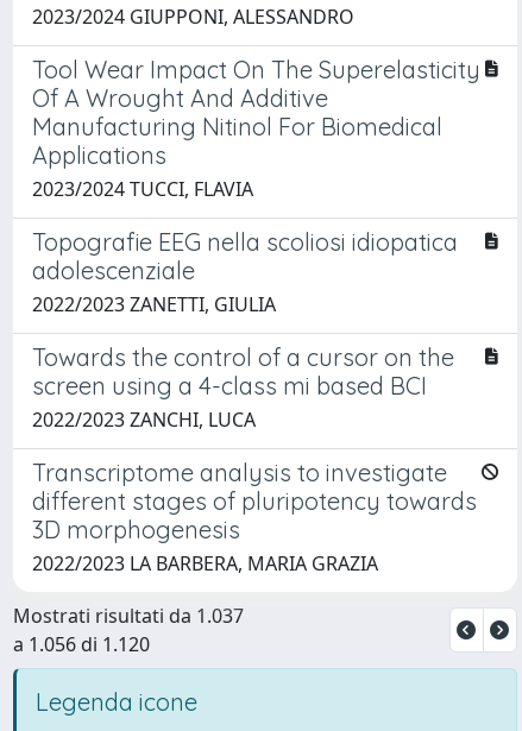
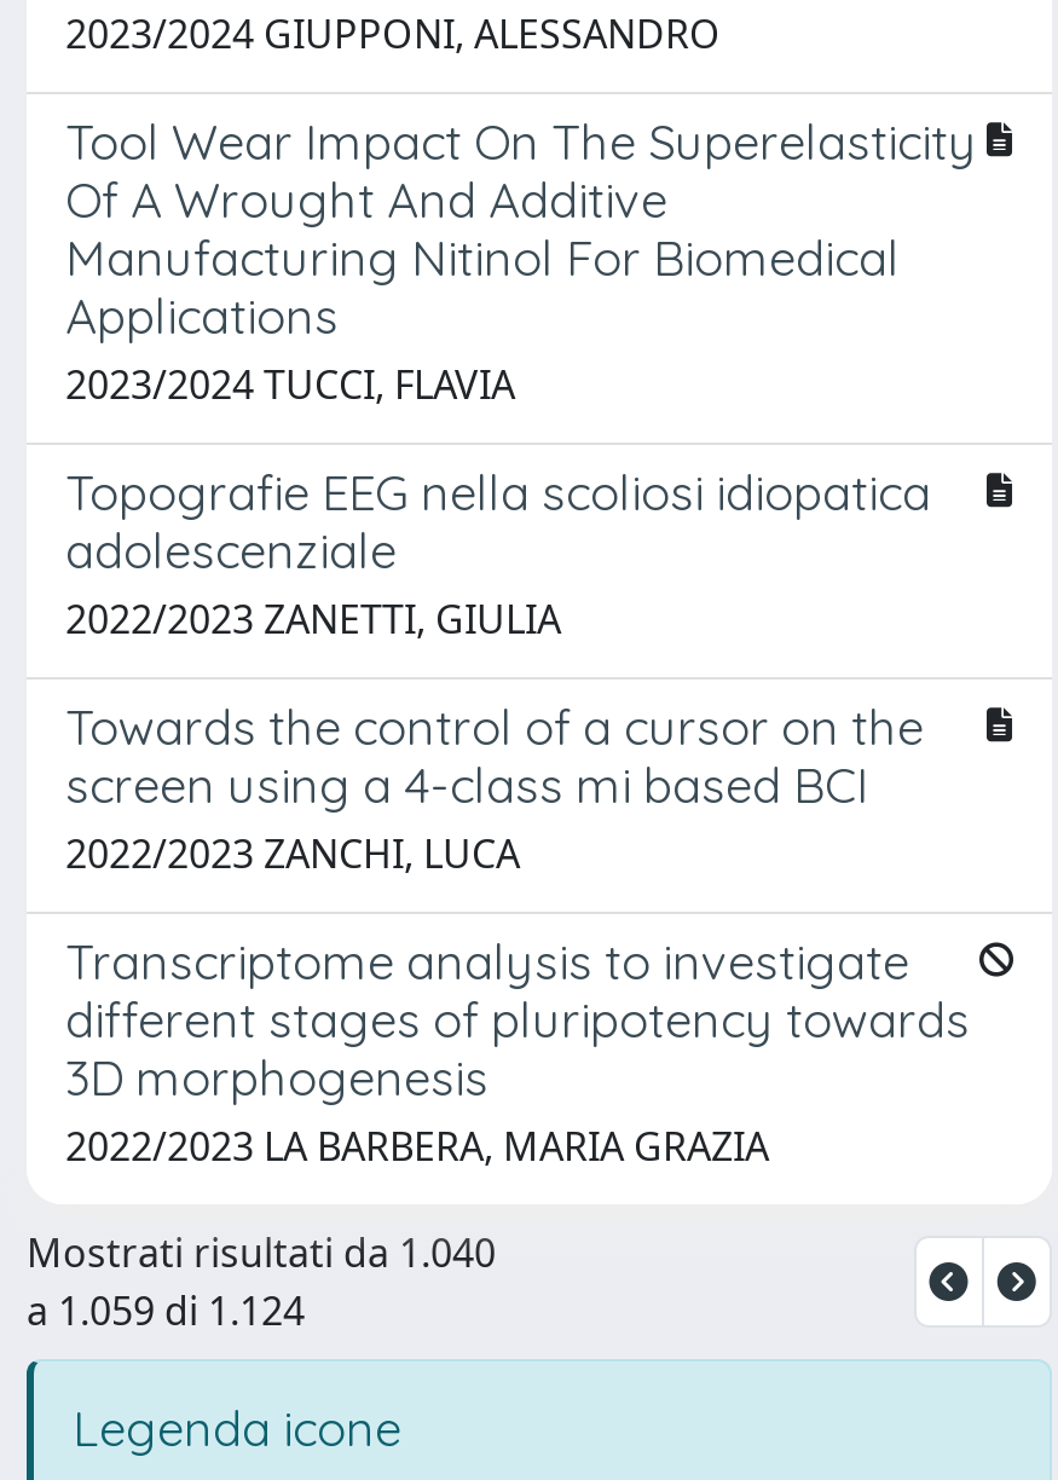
[13,602,244,628] Mostrati risultati da 1.037 -> [27,1225,496,1278] Mostrati risultati da 1.040
[13,631,150,657] a 1.056 di 1.120 -> [27,1283,305,1336] a 1.059 di 1.124

